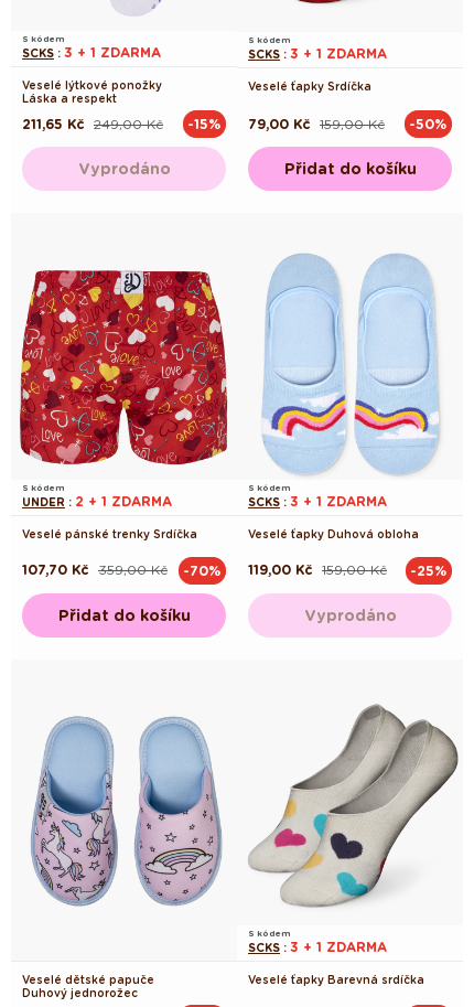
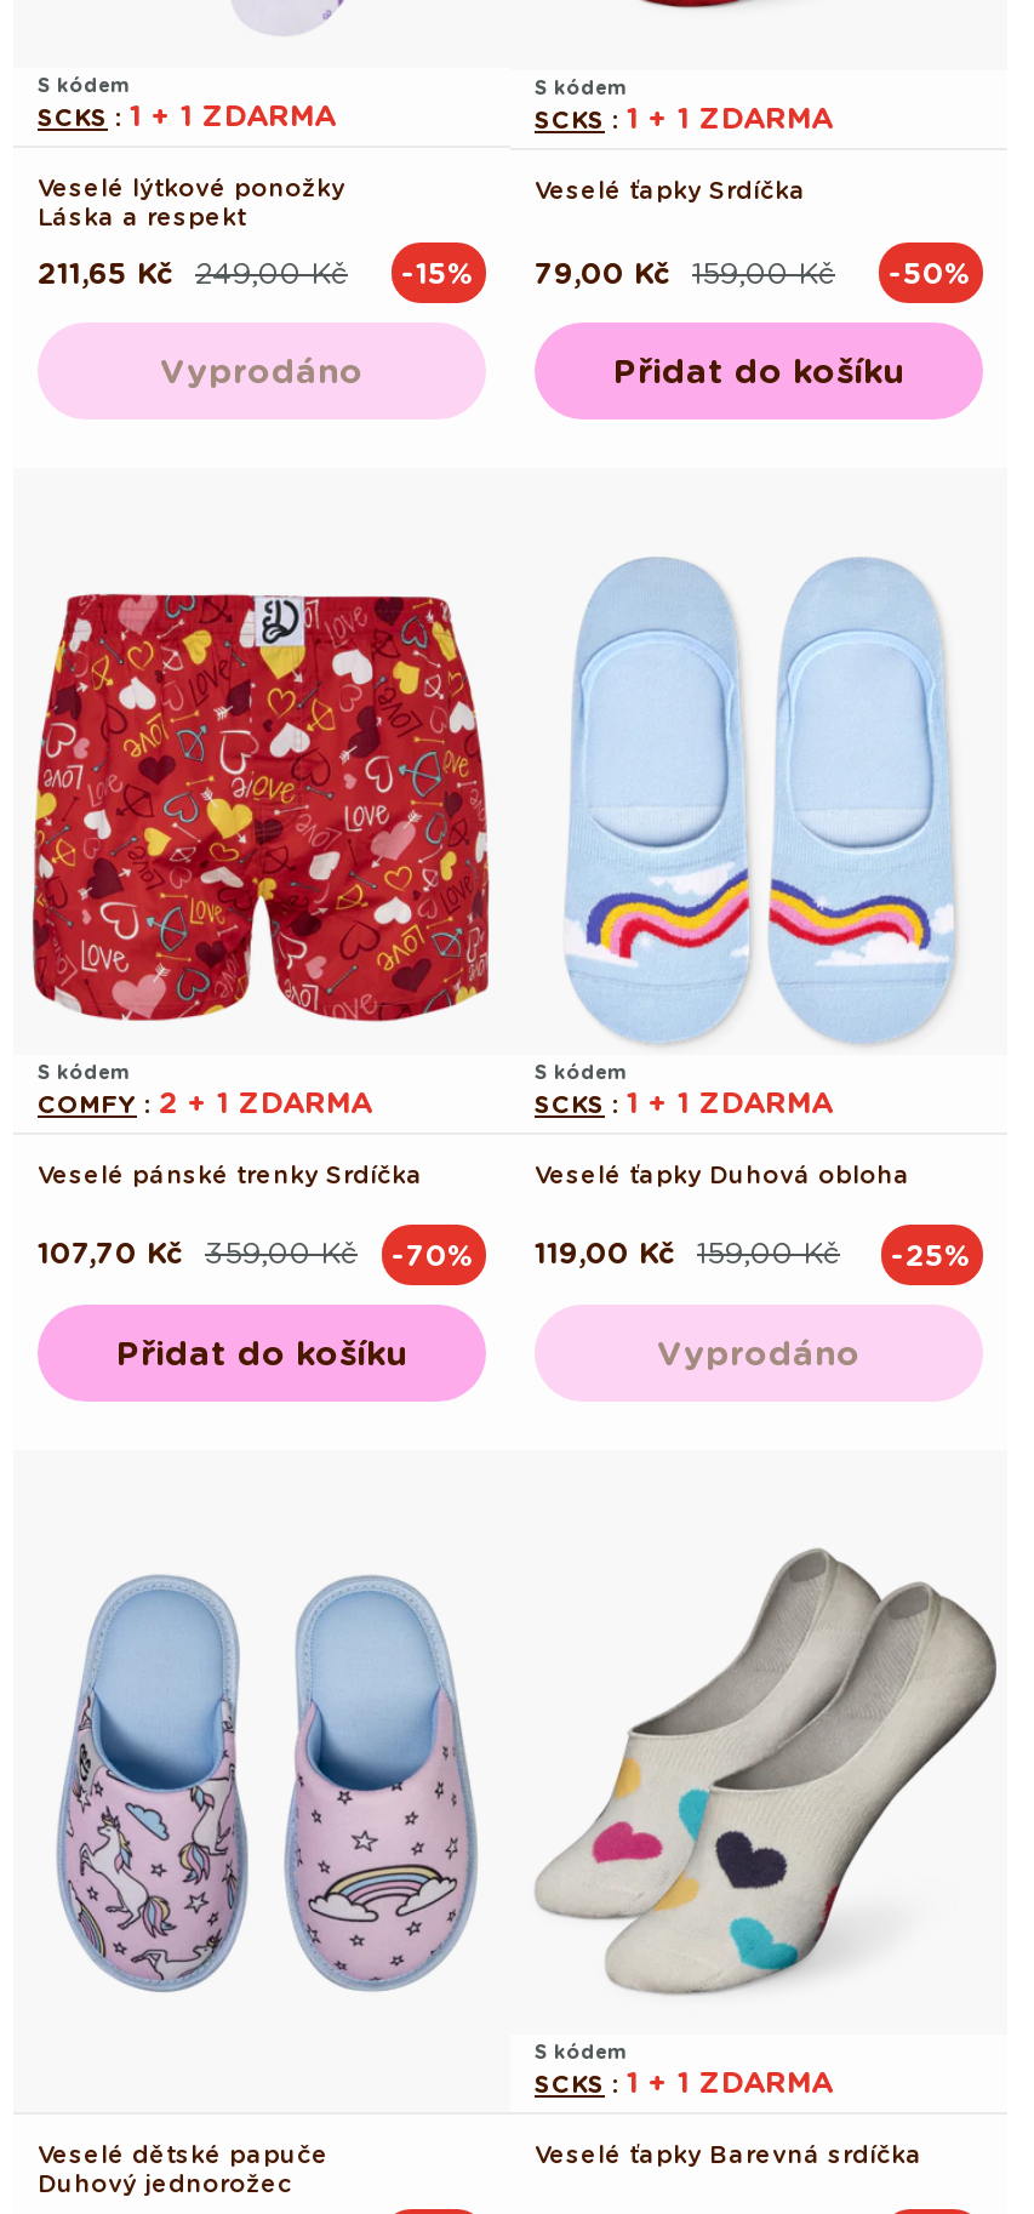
[22,44,161,61] SCKS: 3 + 1 ZDARMA -> [38,98,336,134] SCKS: 1 + 1 ZDARMA
[248,46,387,62] SCKS: 3 + 1 ZDARMA -> [535,100,833,137] SCKS: 1 + 1 ZDARMA
[22,493,172,509] UNDER: 2 + 1 ZDARMA -> [38,1083,372,1120] COMFY: 2 + 1 ZDARMA
[248,493,387,509] SCKS: 3 + 1 ZDARMA -> [535,1083,833,1120] SCKS: 1 + 1 ZDARMA
[248,939,387,955] SCKS: 3 + 1 ZDARMA -> [535,2064,833,2100] SCKS: 1 + 1 ZDARMA

